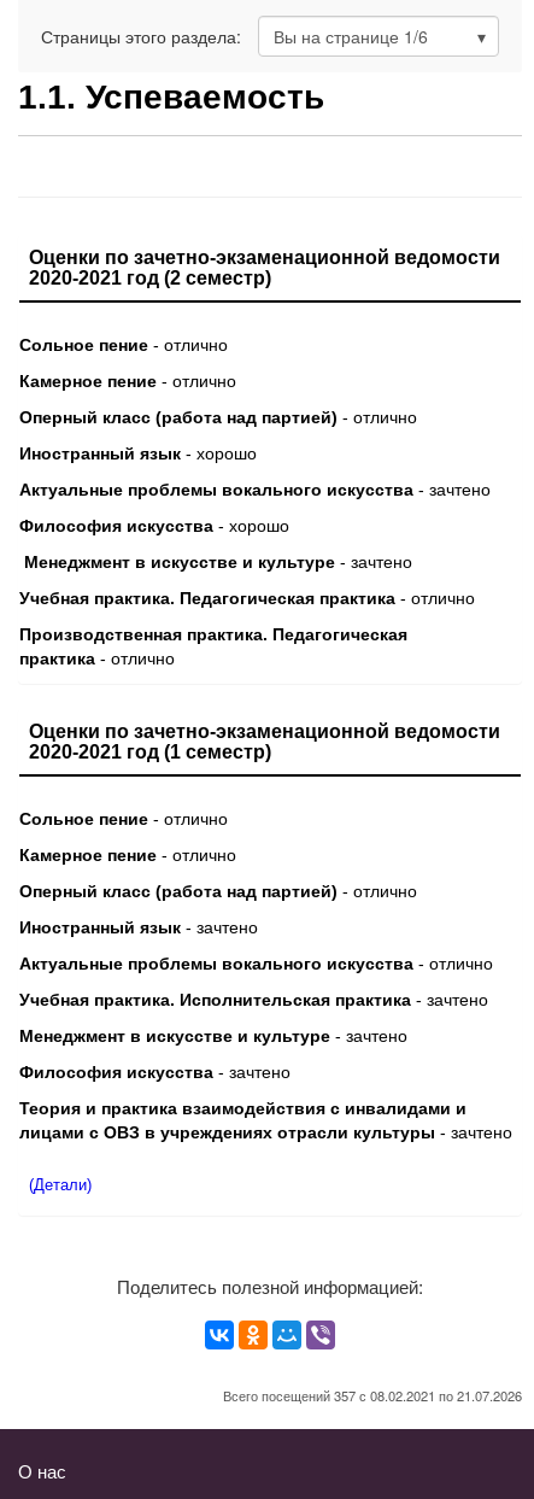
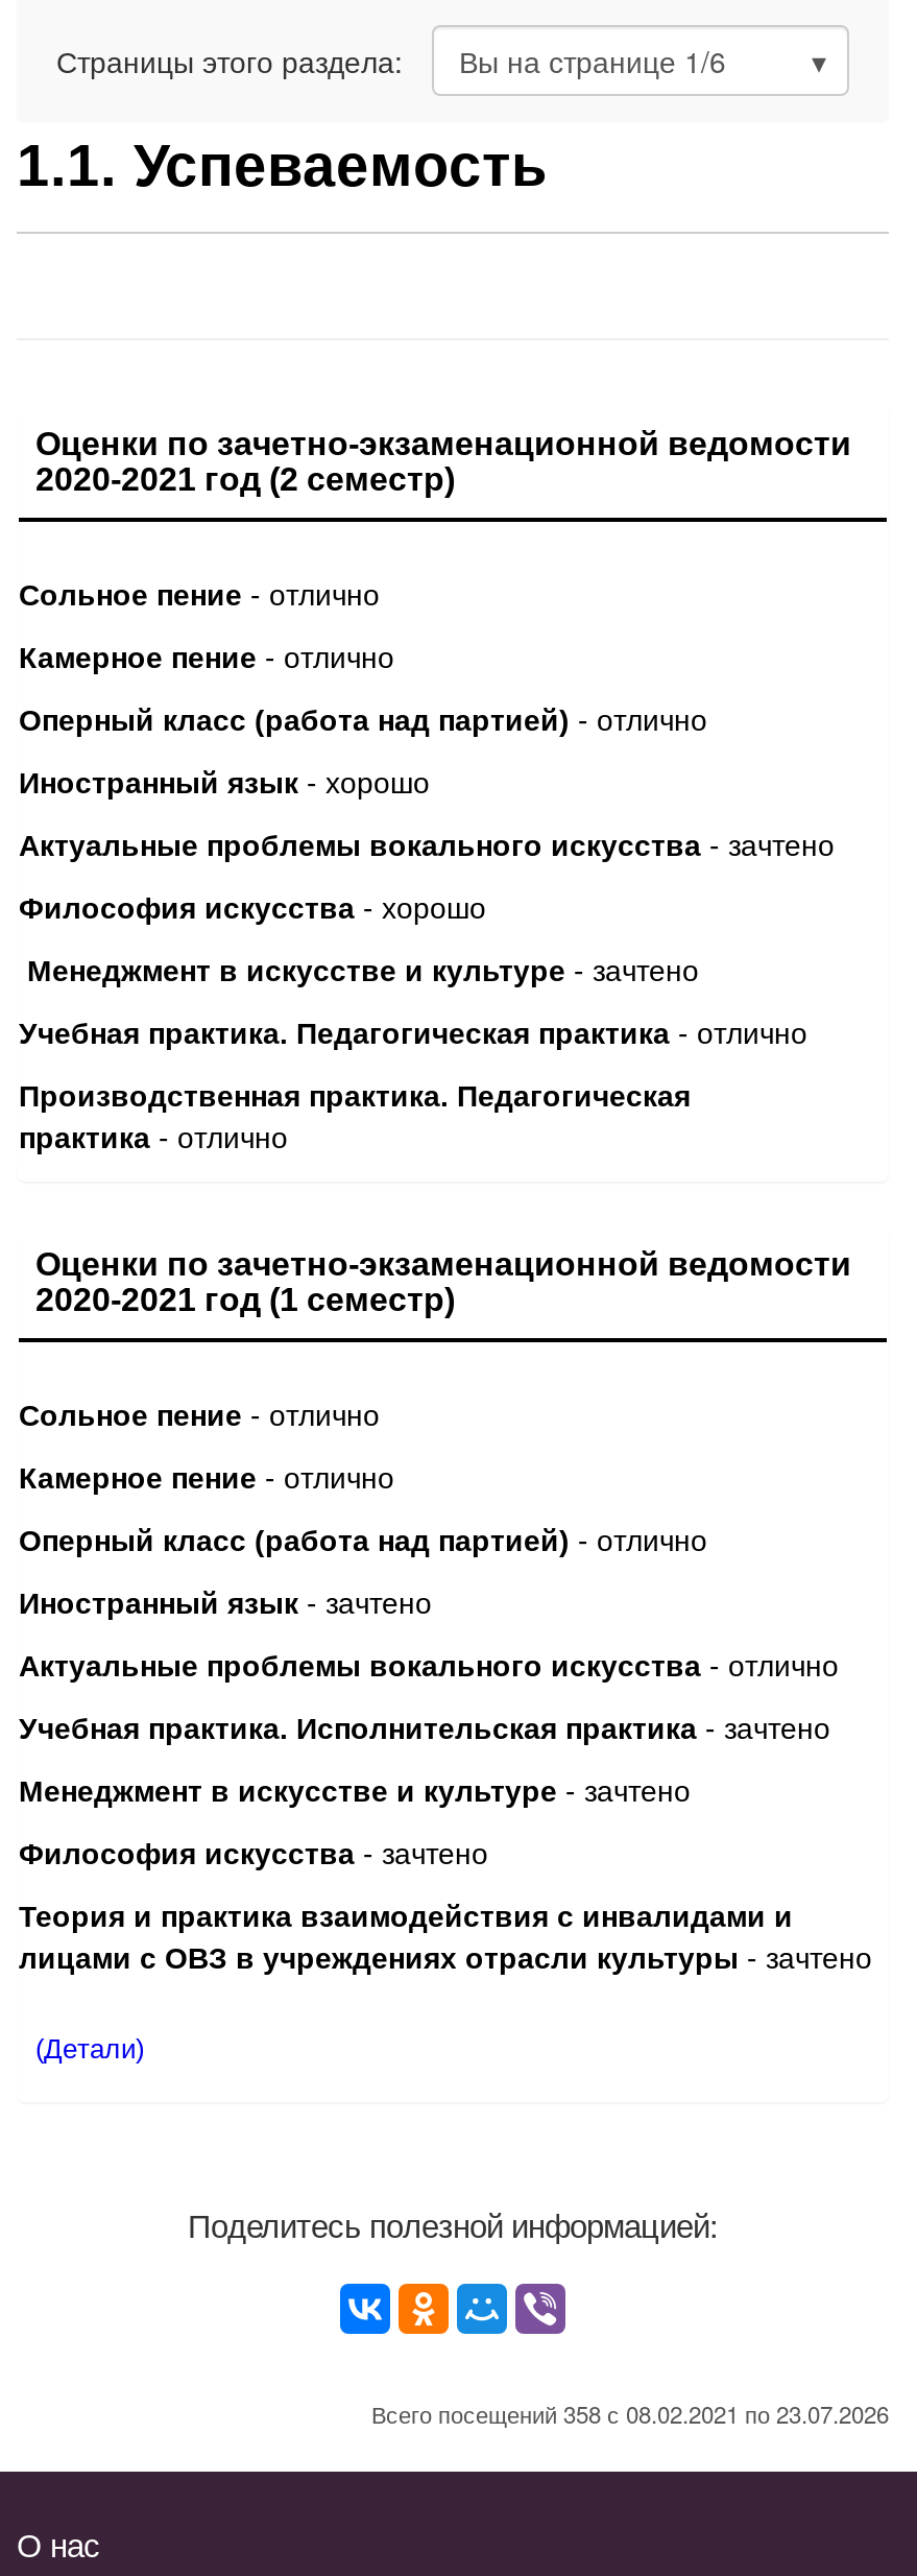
[223,1385,522,1404] Всего посещений 357 с 08.02.2021 по 21.07.2026 -> [371,2395,889,2429] Всего посещений 358 с 08.02.2021 по 23.07.2026

